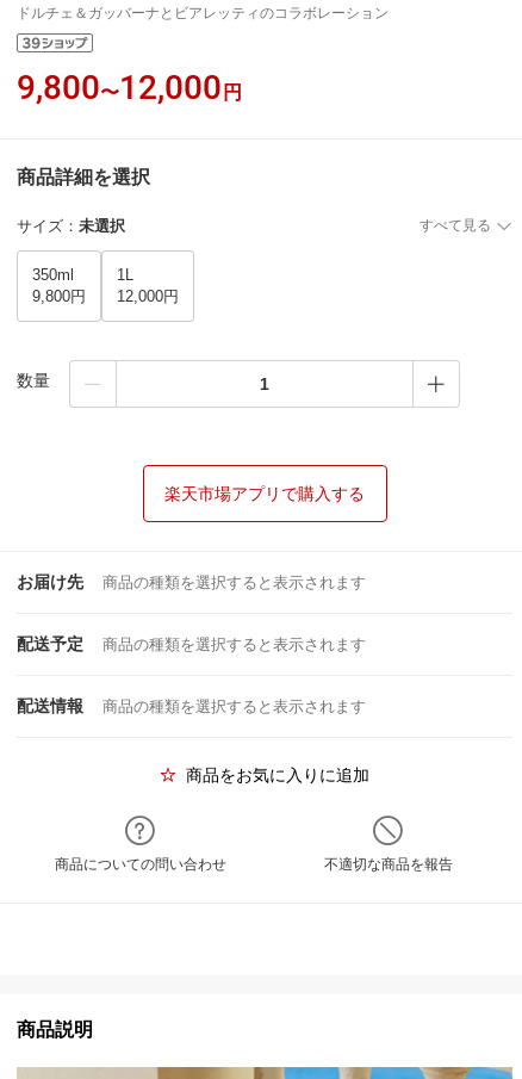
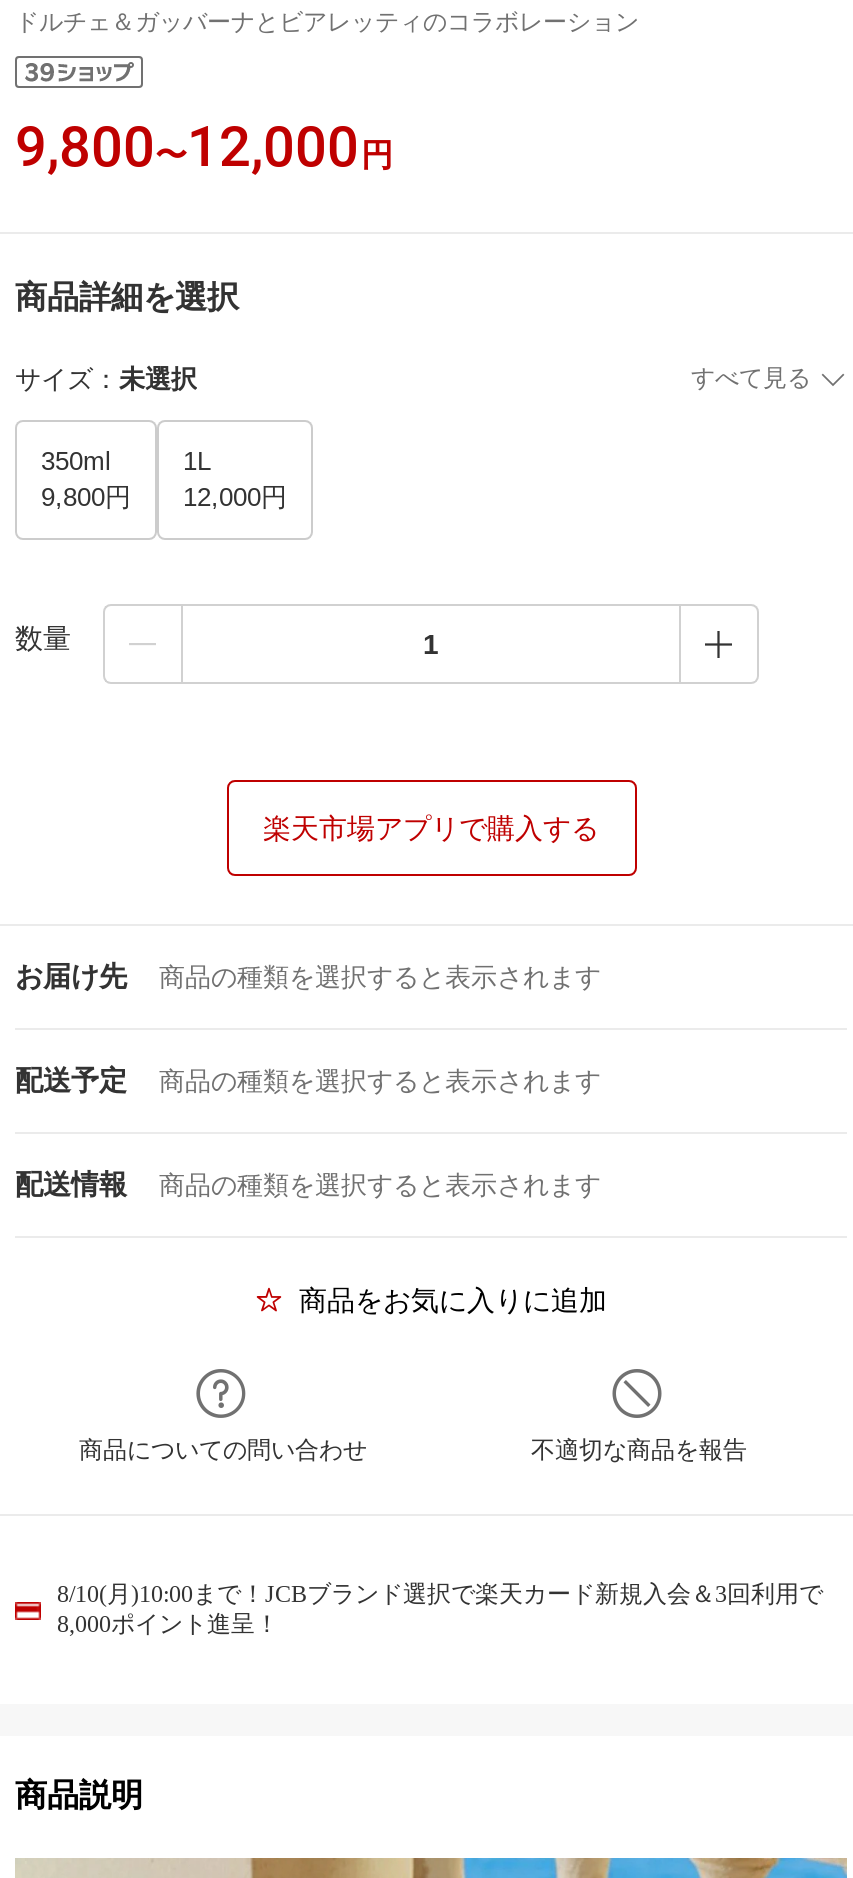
none -> [57,1580,823,1638] 8/10(月)10:00まで！JCBブランド選択で楽天カード新規入会＆3回利用で | 8,000ポイント進呈！

